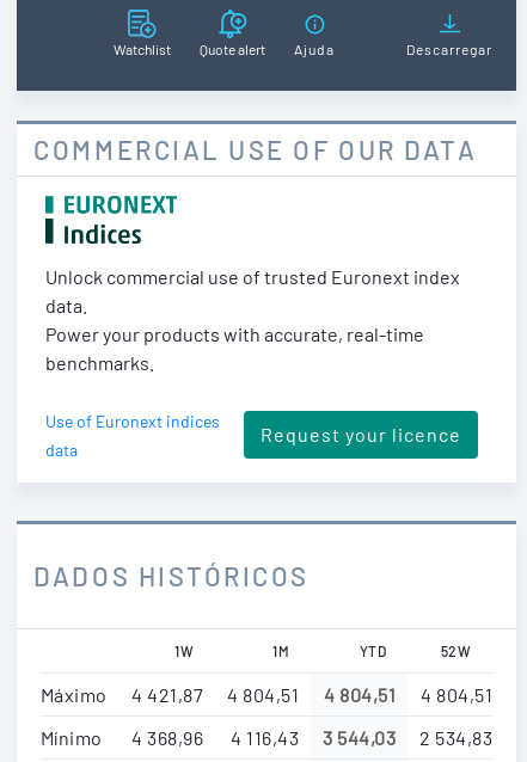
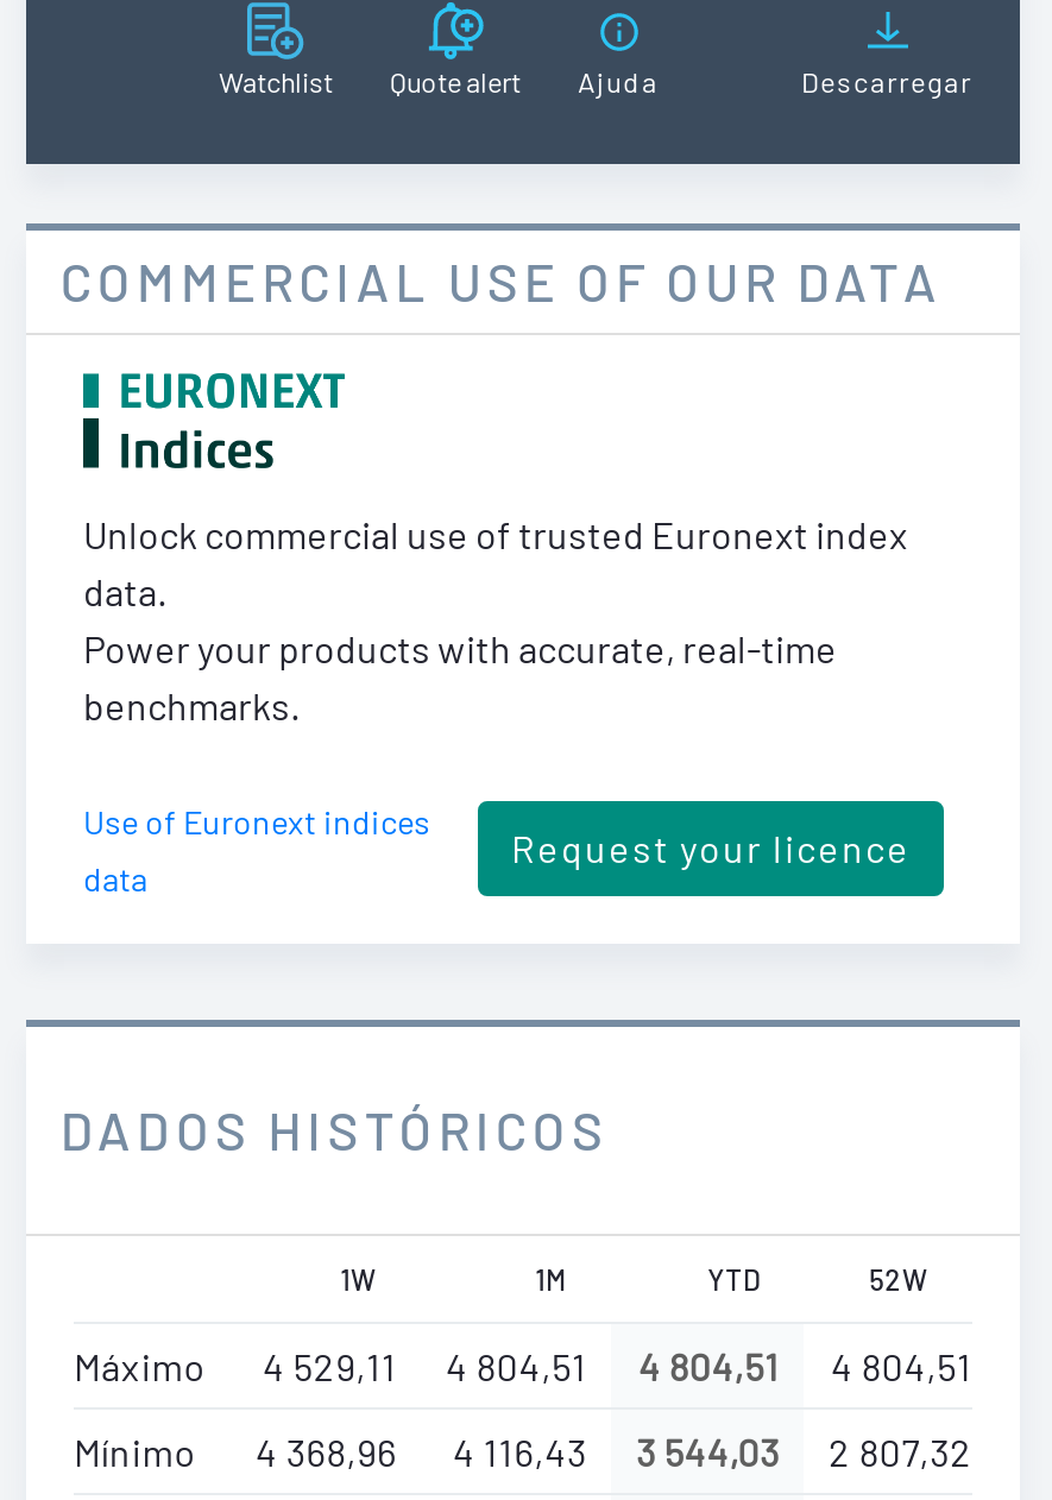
[41,683,492,706] Máximo 4 421,87 4 804,51 4 804,51 4 804,51 -> [74,1343,972,1388] Máximo 4 529,11 4 804,51 4 804,51 4 804,51
[41,726,492,749] Mínimo 4 368,96 4 116,43 3 544,03 2 534,83 -> [74,1428,972,1473] Mínimo 4 368,96 4 116,43 3 544,03 2 807,32

